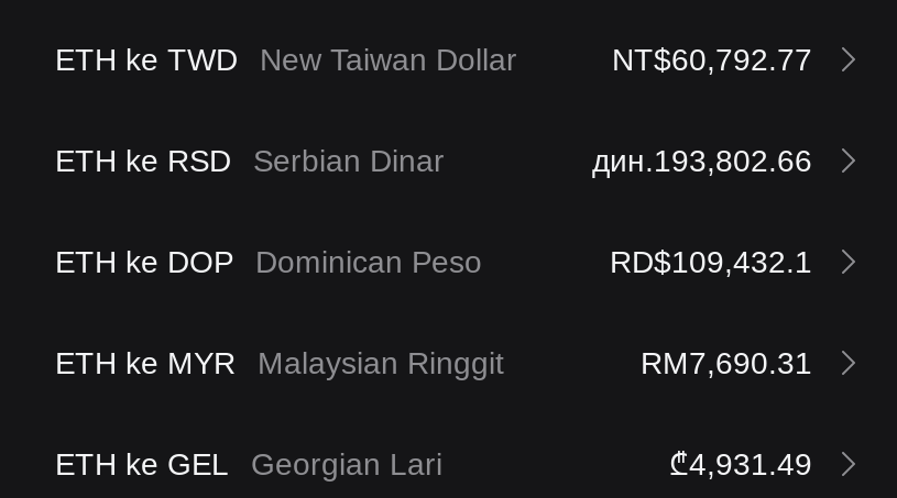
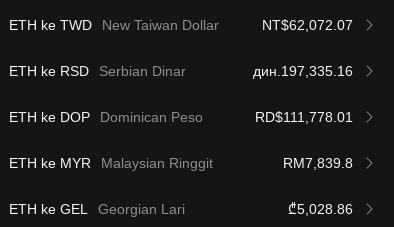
[612,41,812,77] NT$60,792.77 -> [262,17,353,33] NT$62,072.07
[592,142,812,178] дин.193,802.66 -> [253,63,353,79] дин.197,335.16
[610,244,812,279] RD$109,432.1 -> [255,109,353,125] RD$111,778.01
[641,345,812,380] RM7,690.31 -> [283,155,353,171] RM7,839.8
[669,446,812,481] ₾4,931.49 -> [288,201,353,217] ₾5,028.86

